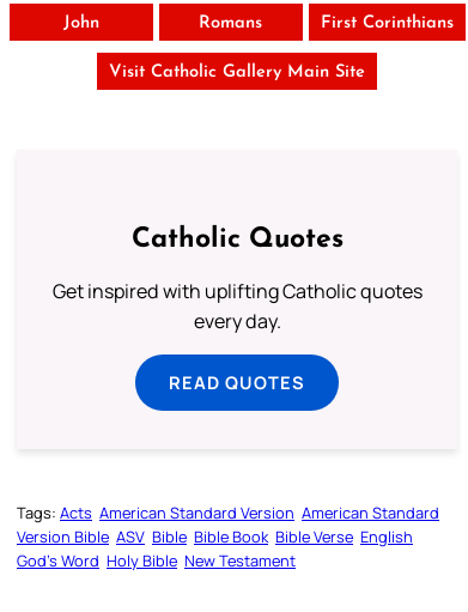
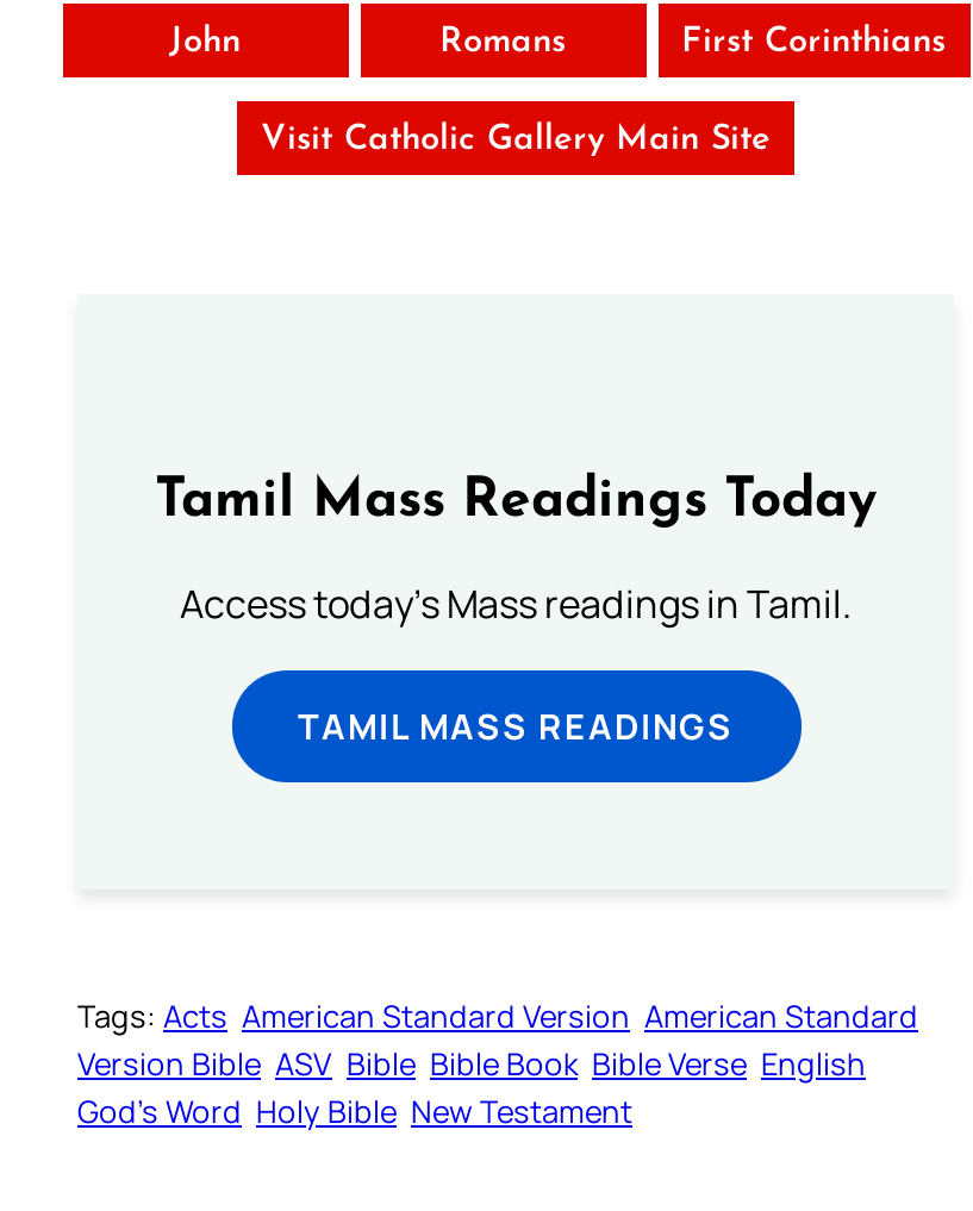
[131,227,343,254] Catholic Quotes -> [155,475,877,529] Tamil Mass Readings Today
[52,278,422,335] Get inspired with uplifting Catholic quotes | every day. -> [180,577,852,630] Access today's Mass readings in Tamil.
[169,371,305,395] READ QUOTES -> [298,701,734,749] TAMIL MASS READINGS

